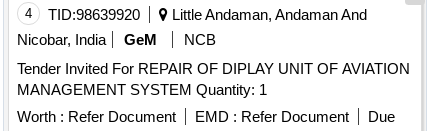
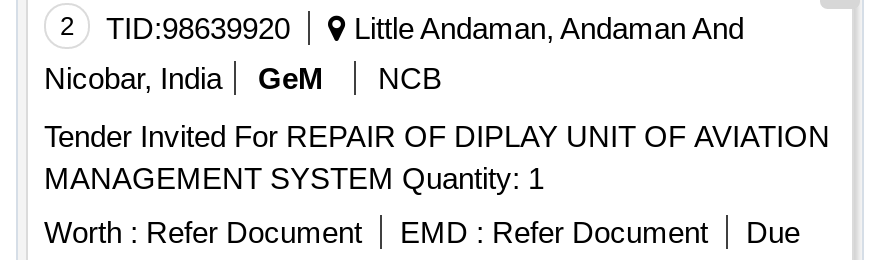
[25,6,367,23] 4 TID:98639920 Little Andaman, Andaman And -> [60,11,744,45] 2 TID:98639920 Little Andaman, Andaman And

